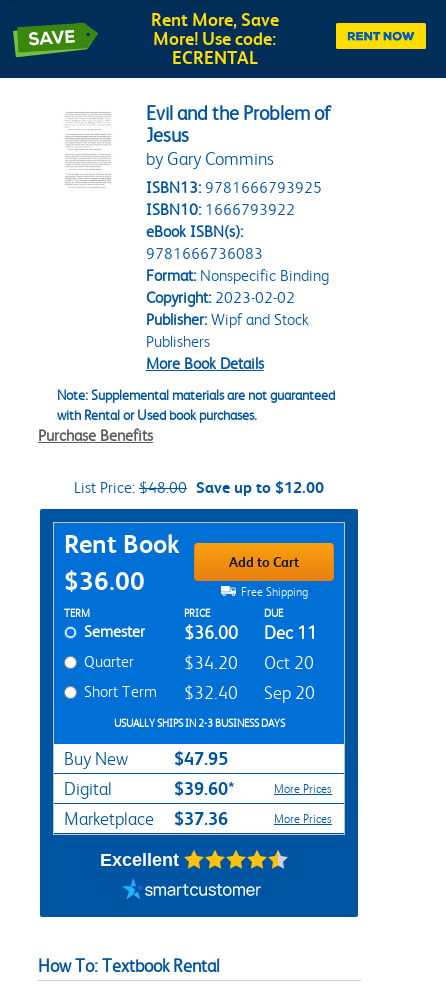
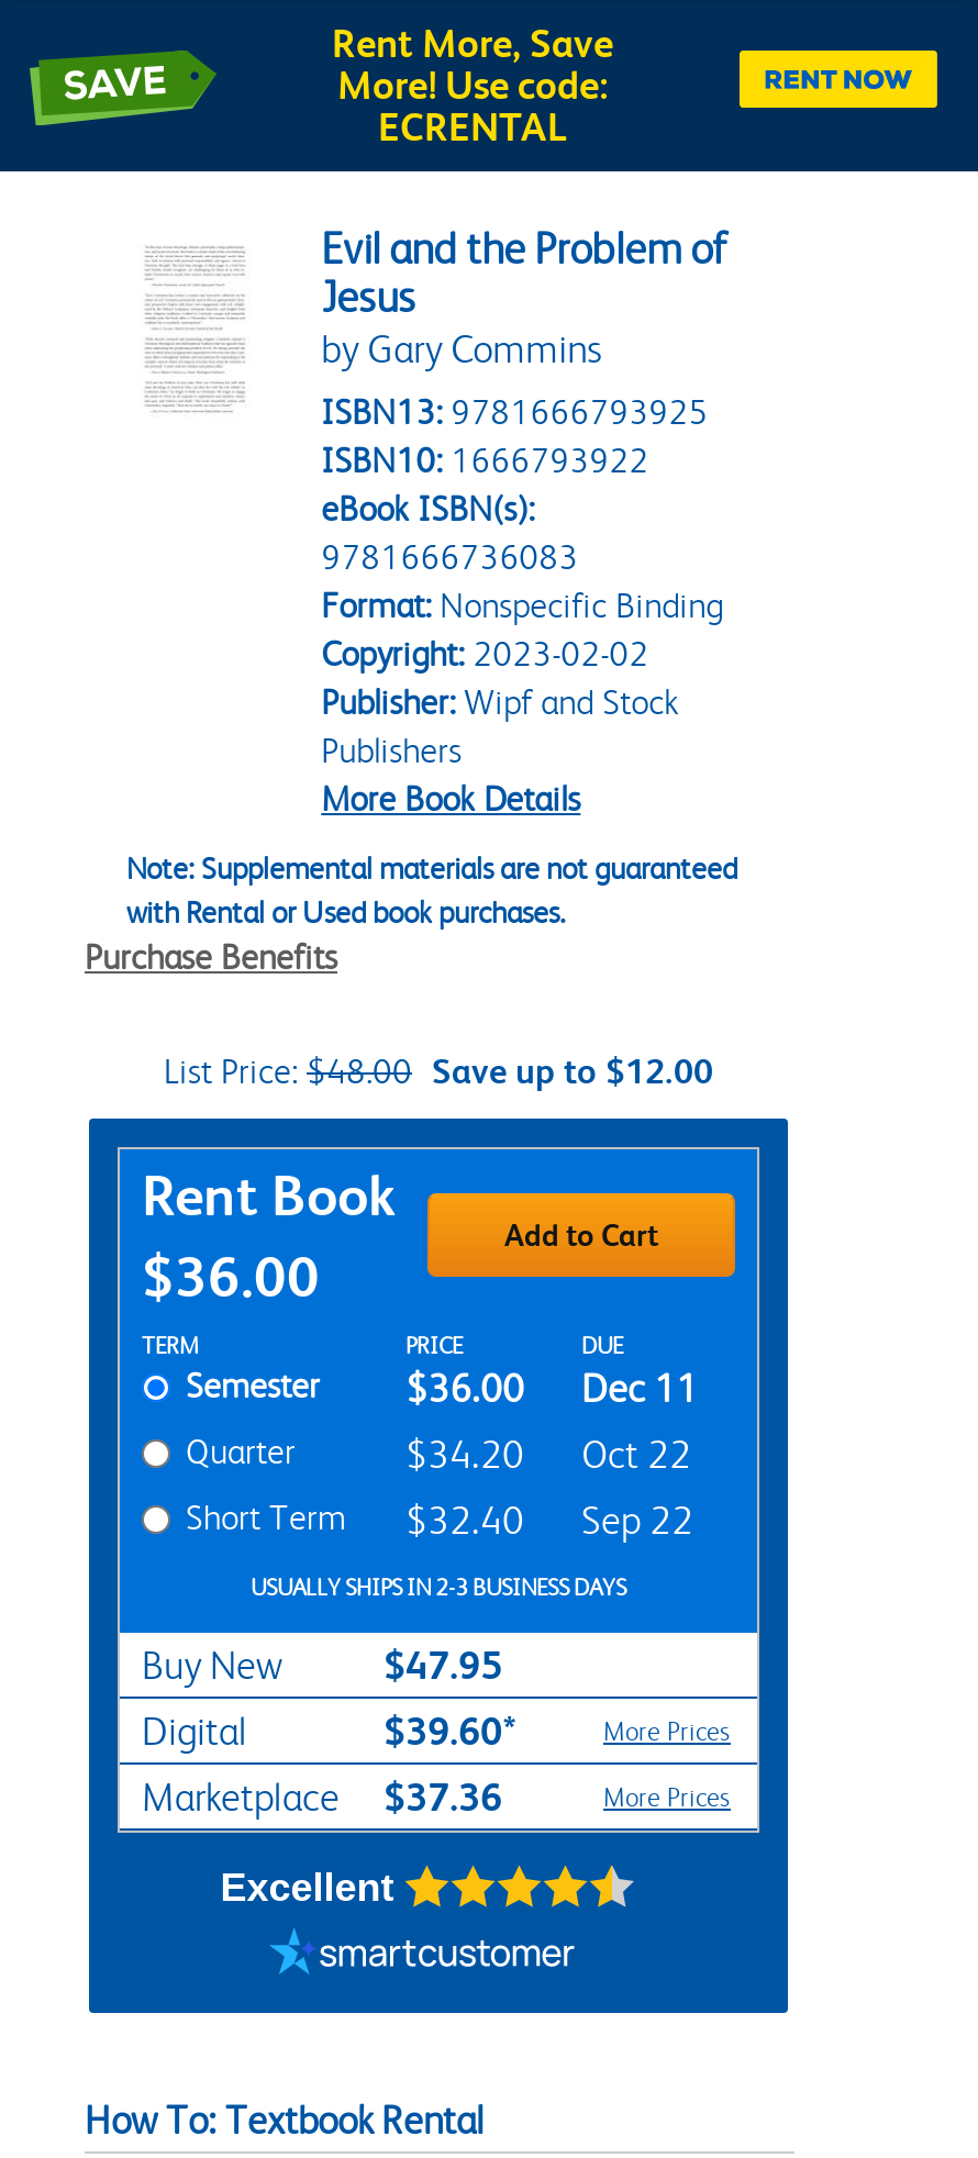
[237,585,307,599] Free Shipping -> none
[184,653,314,673] $34.20 Oct 20 -> [405,1432,691,1476] $34.20 Oct 22
[84,682,315,703] Short Term $32.40 Sep 20 -> [186,1496,693,1542] Short Term $32.40 Sep 22

